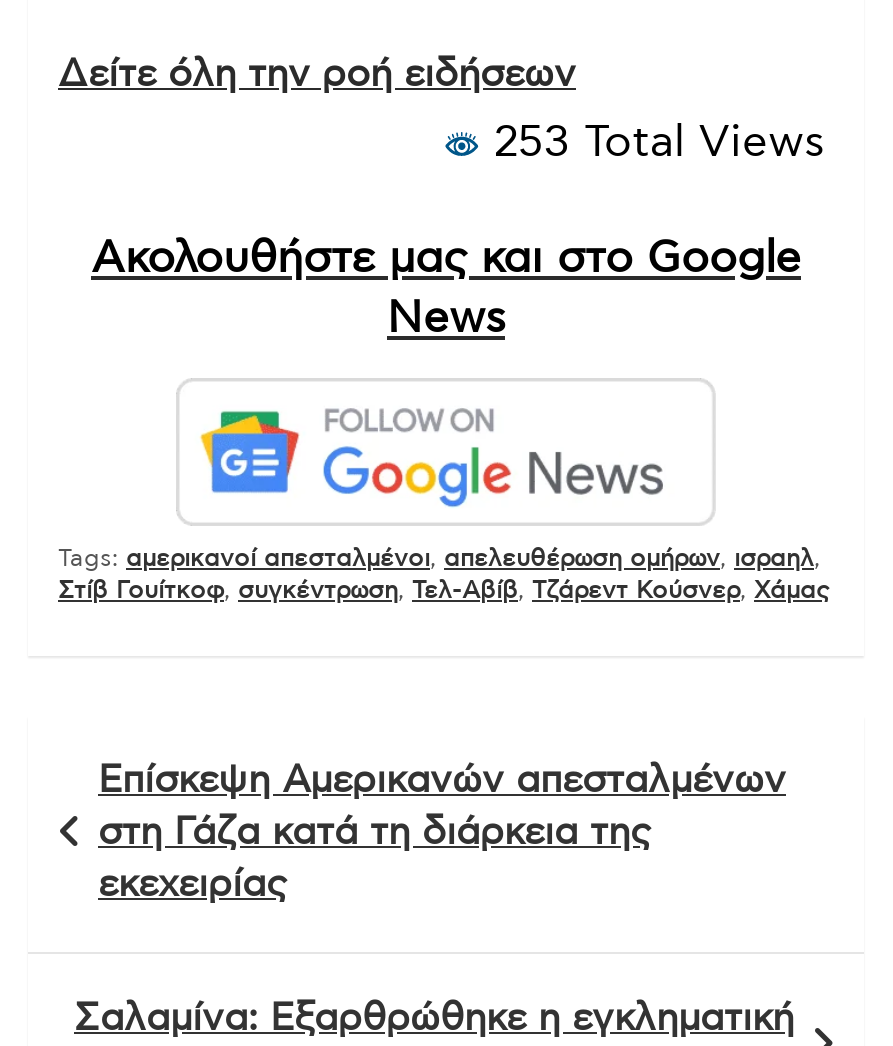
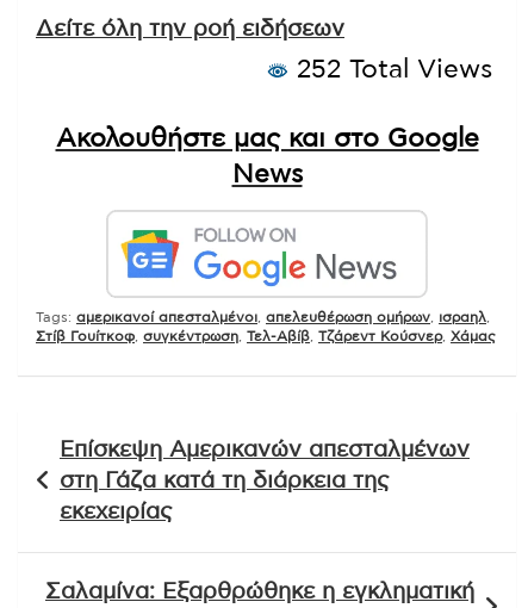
[480,120,824,164] 253 Total Views -> [288,56,492,82] 252 Total Views

